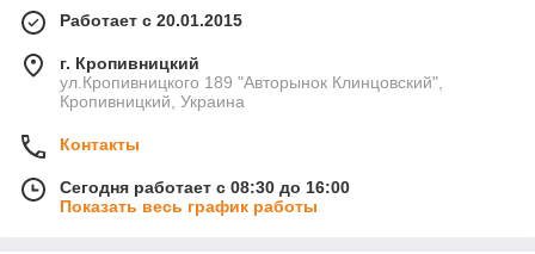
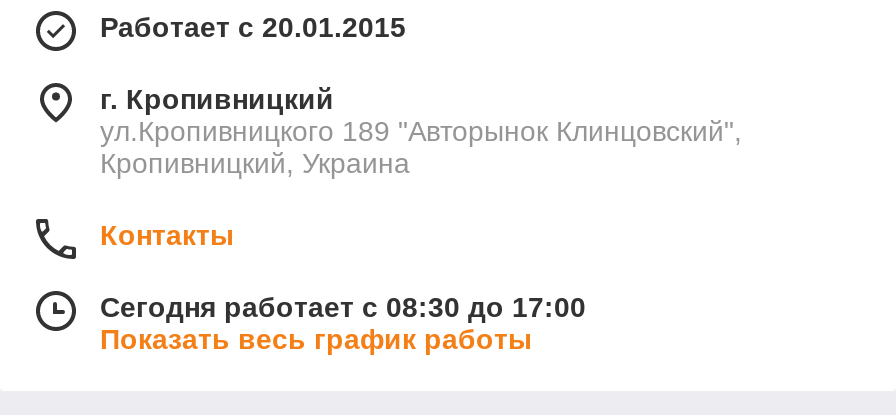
[60,178,350,197] Сегодня работает с 08:30 до 16:00 -> [100,291,586,323] Сегодня работает с 08:30 до 17:00

